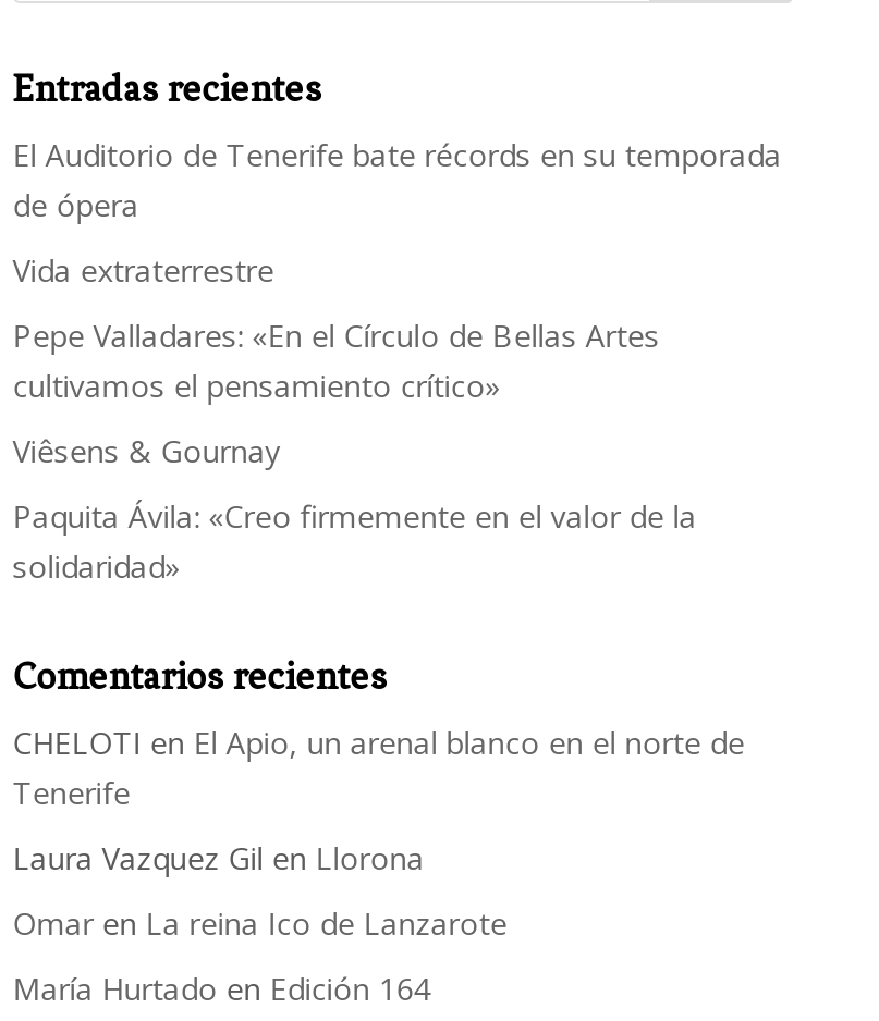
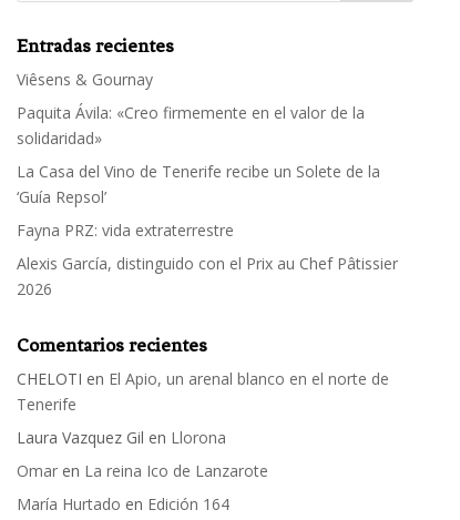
[13,134,782,406] El Auditorio de Tenerife bate récords en su temporada | de ópera | Vida extraterrestre | Pepe Valladares: «En el Círculo de Bellas Artes | cultivamos el pensamiento crítico» -> none
moved [13,430,697,587] -> [16,68,364,148]: Viêsens & Gournay | Paquita Ávila: «Creo firmemente en el valor de la | solidaridad»
none -> [16,160,398,299] La Casa del Vino de Tenerife recibe un Solete de la | ‘Guía Repsol’ | Fayna PRZ: vida extraterrestre | Alexis García, distinguido con el Prix au Chef Pâtissier | 2026

